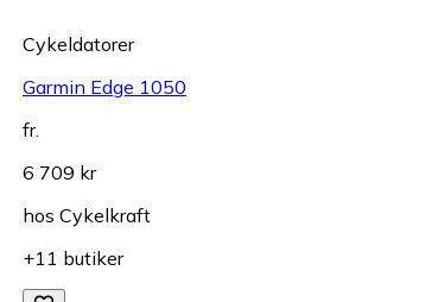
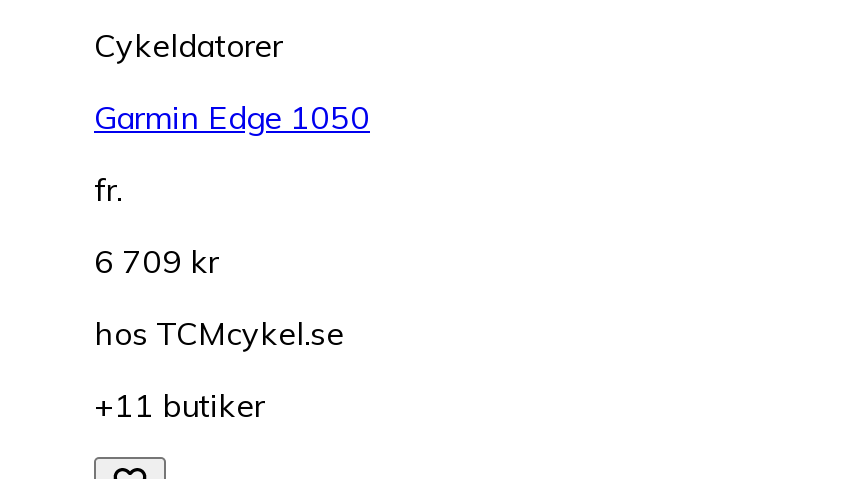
[23,203,151,227] hos Cykelkraft -> [94,313,344,353] hos TCMcykel.se

